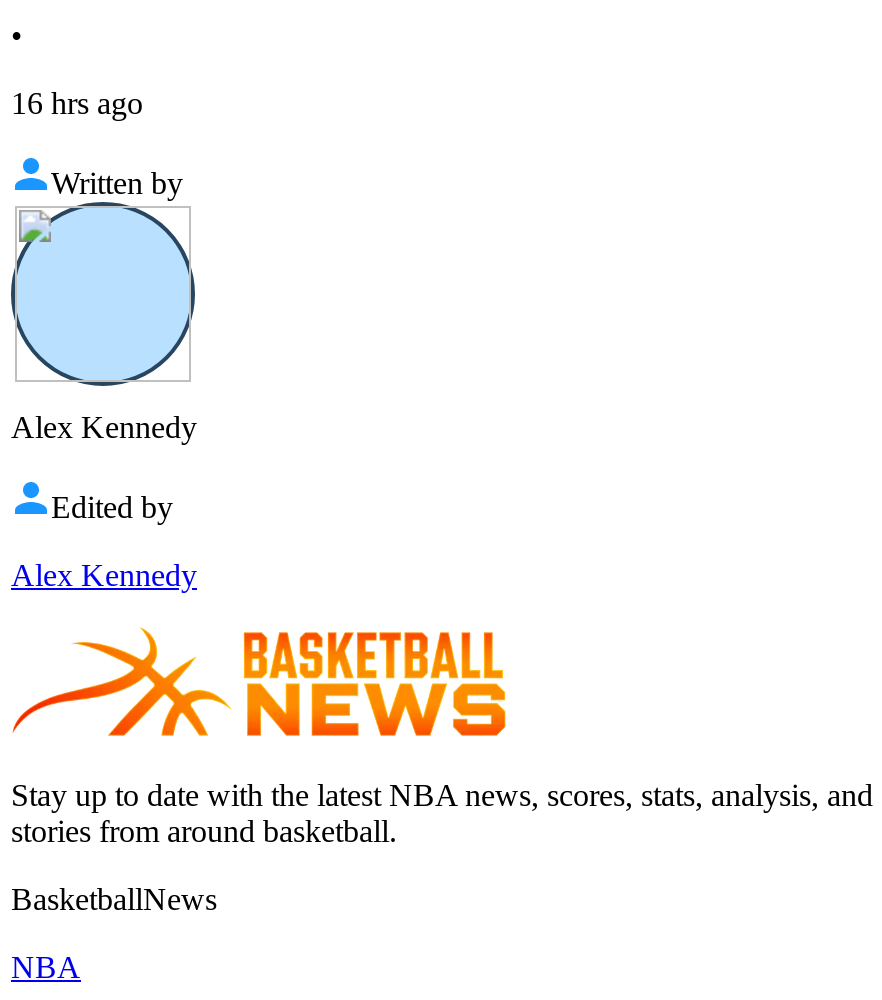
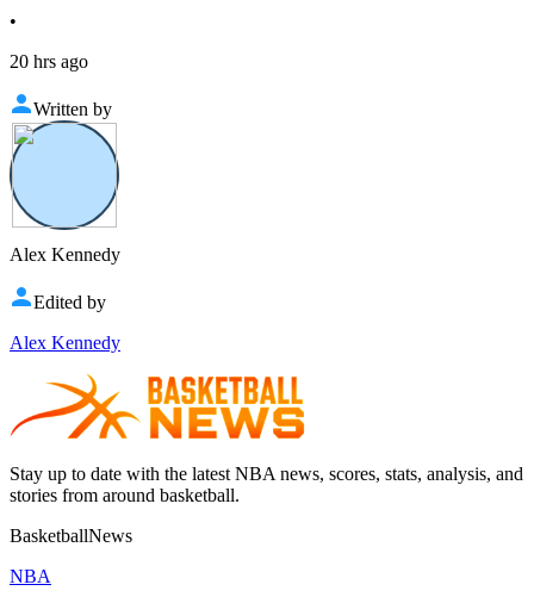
[11,86,143,120] 16 hrs ago -> [10,51,88,72] 20 hrs ago

